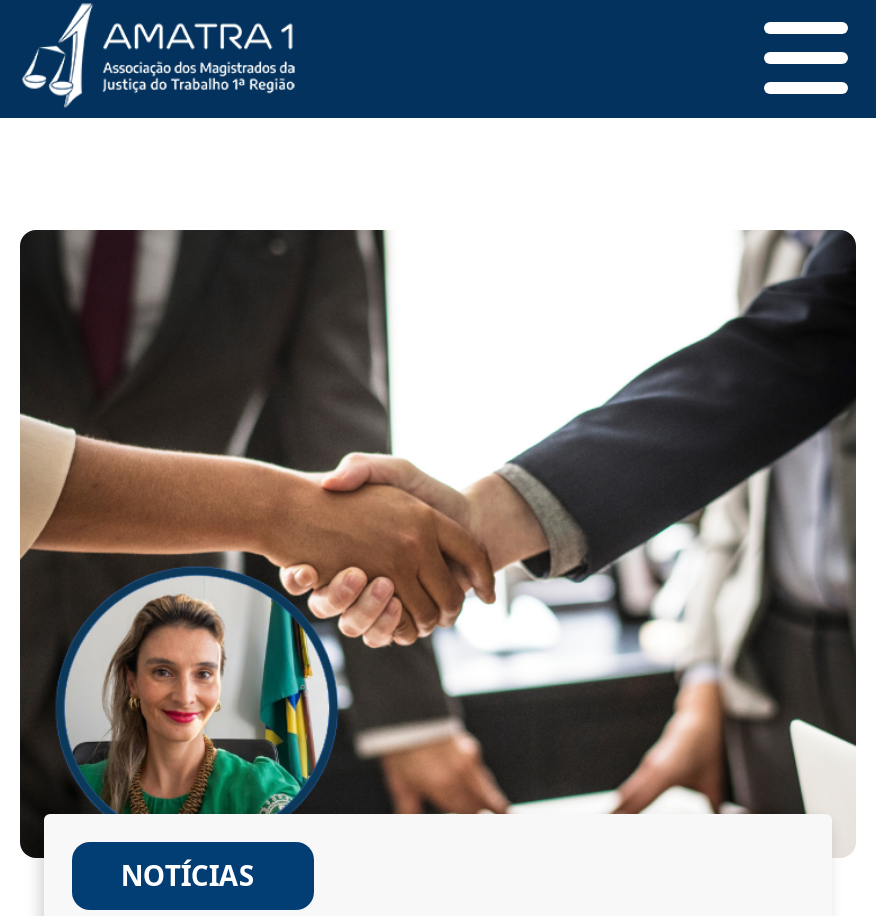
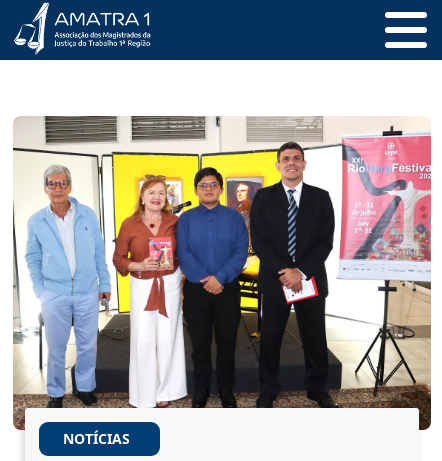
[18,228,858,860] [image] -> [12,115,432,431] [image]

